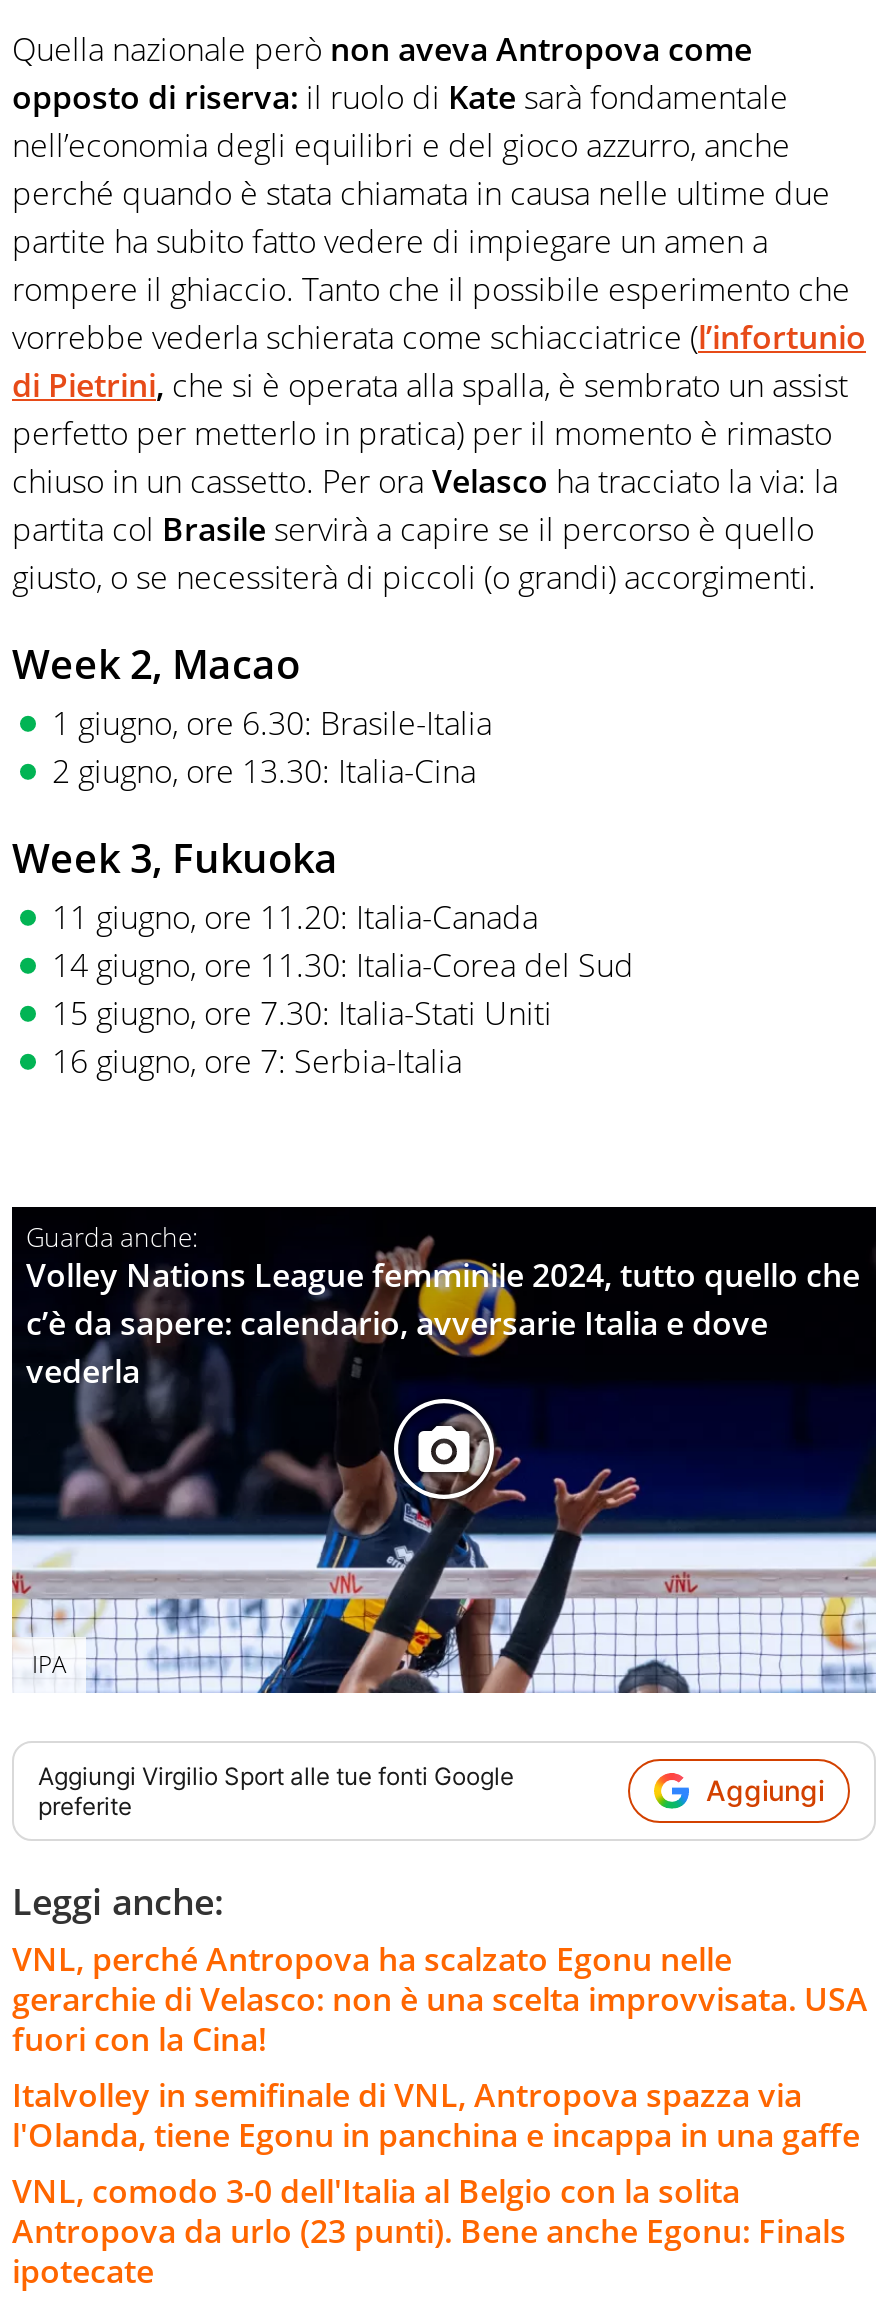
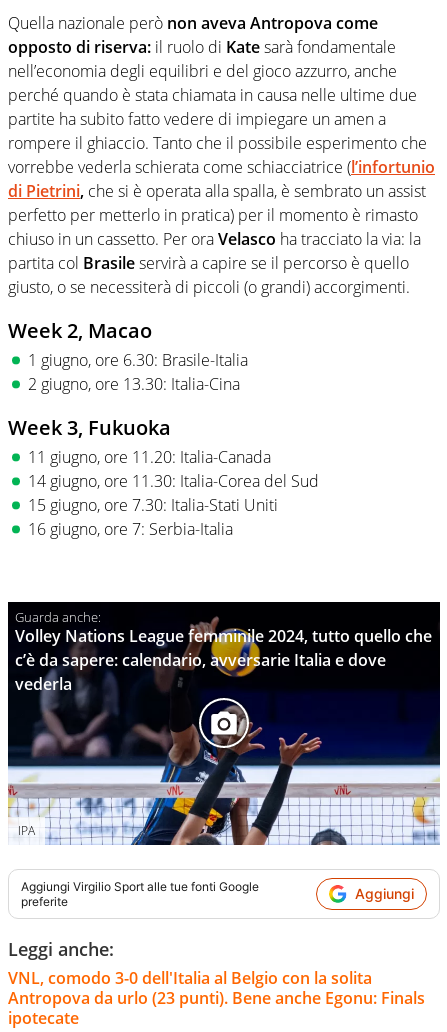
[12,1936,868,2156] VNL, perché Antropova ha scalzato Egonu nelle | gerarchie di Velasco: non è una scelta improvvisata. USA | fuori con la Cina! | Italvolley in semifinale di VNL, Antropova spazza via | l'Olanda, tiene Egonu in panchina e incappa in una gaffe -> none

